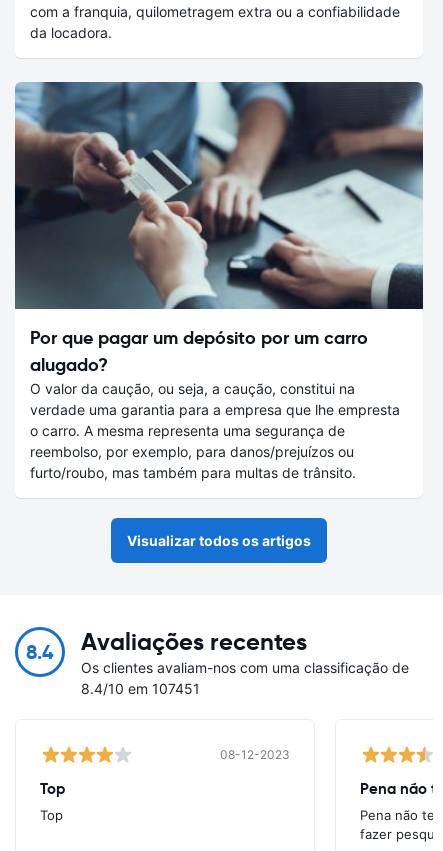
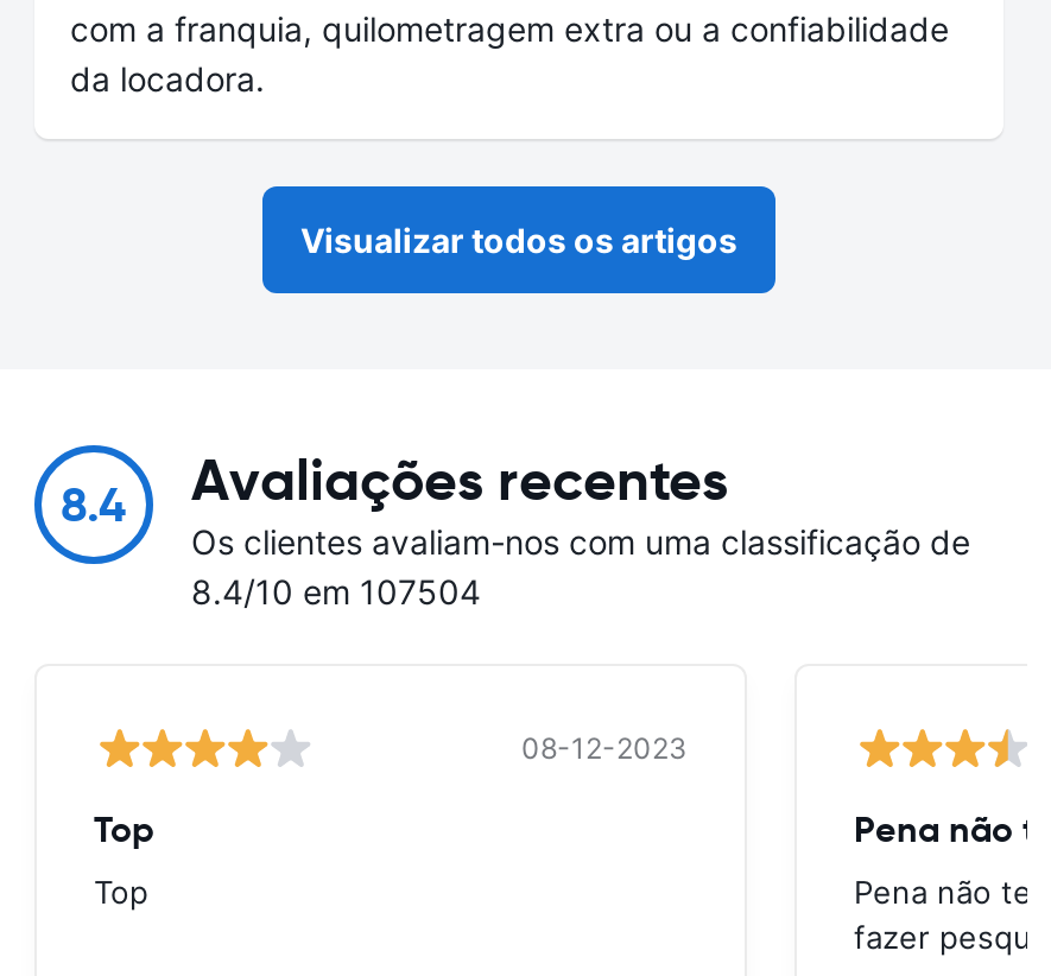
[14,81,424,481] [image] | Por que pagar um depósito por um carro | alugado? | O valor da caução, ou seja, a caução, constitui na | verdade uma garantia para a empresa que lhe empresta | o carro. A mesma representa uma segurança de | reembolso, por exemplo, para danos/prejuízos ou | furto/roubo, mas também para multas de trânsito. -> none
[81,680,200,697] 8.4/10 em 107451 -> [191,571,481,611] 8.4/10 em 107504

